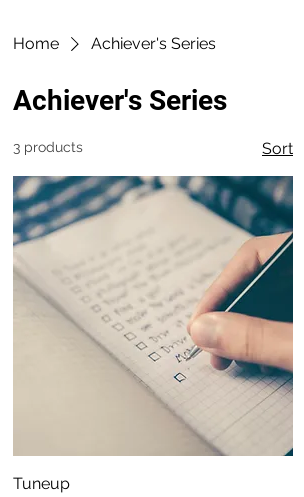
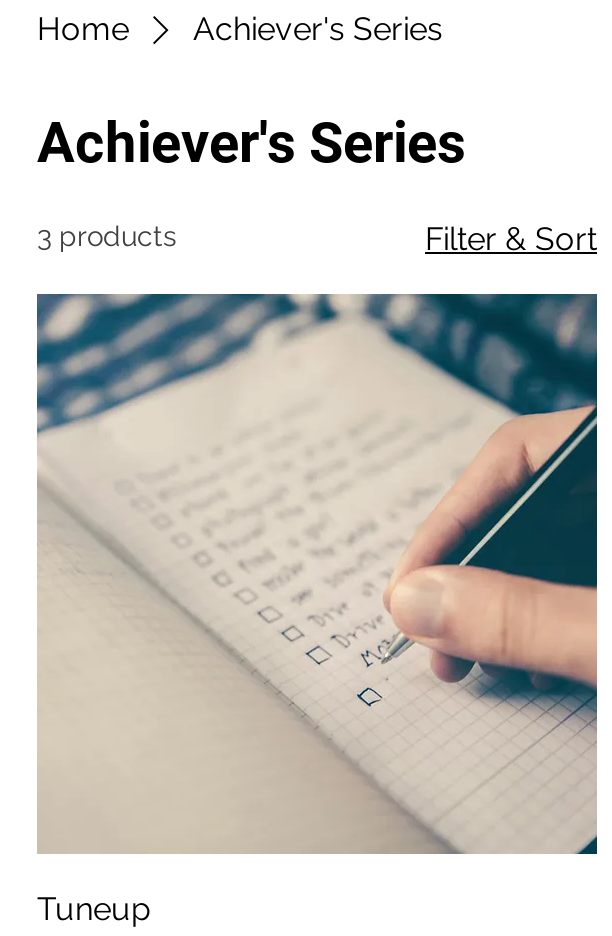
[262,139,293,158] Sort -> [425,220,597,258] Filter & Sort

